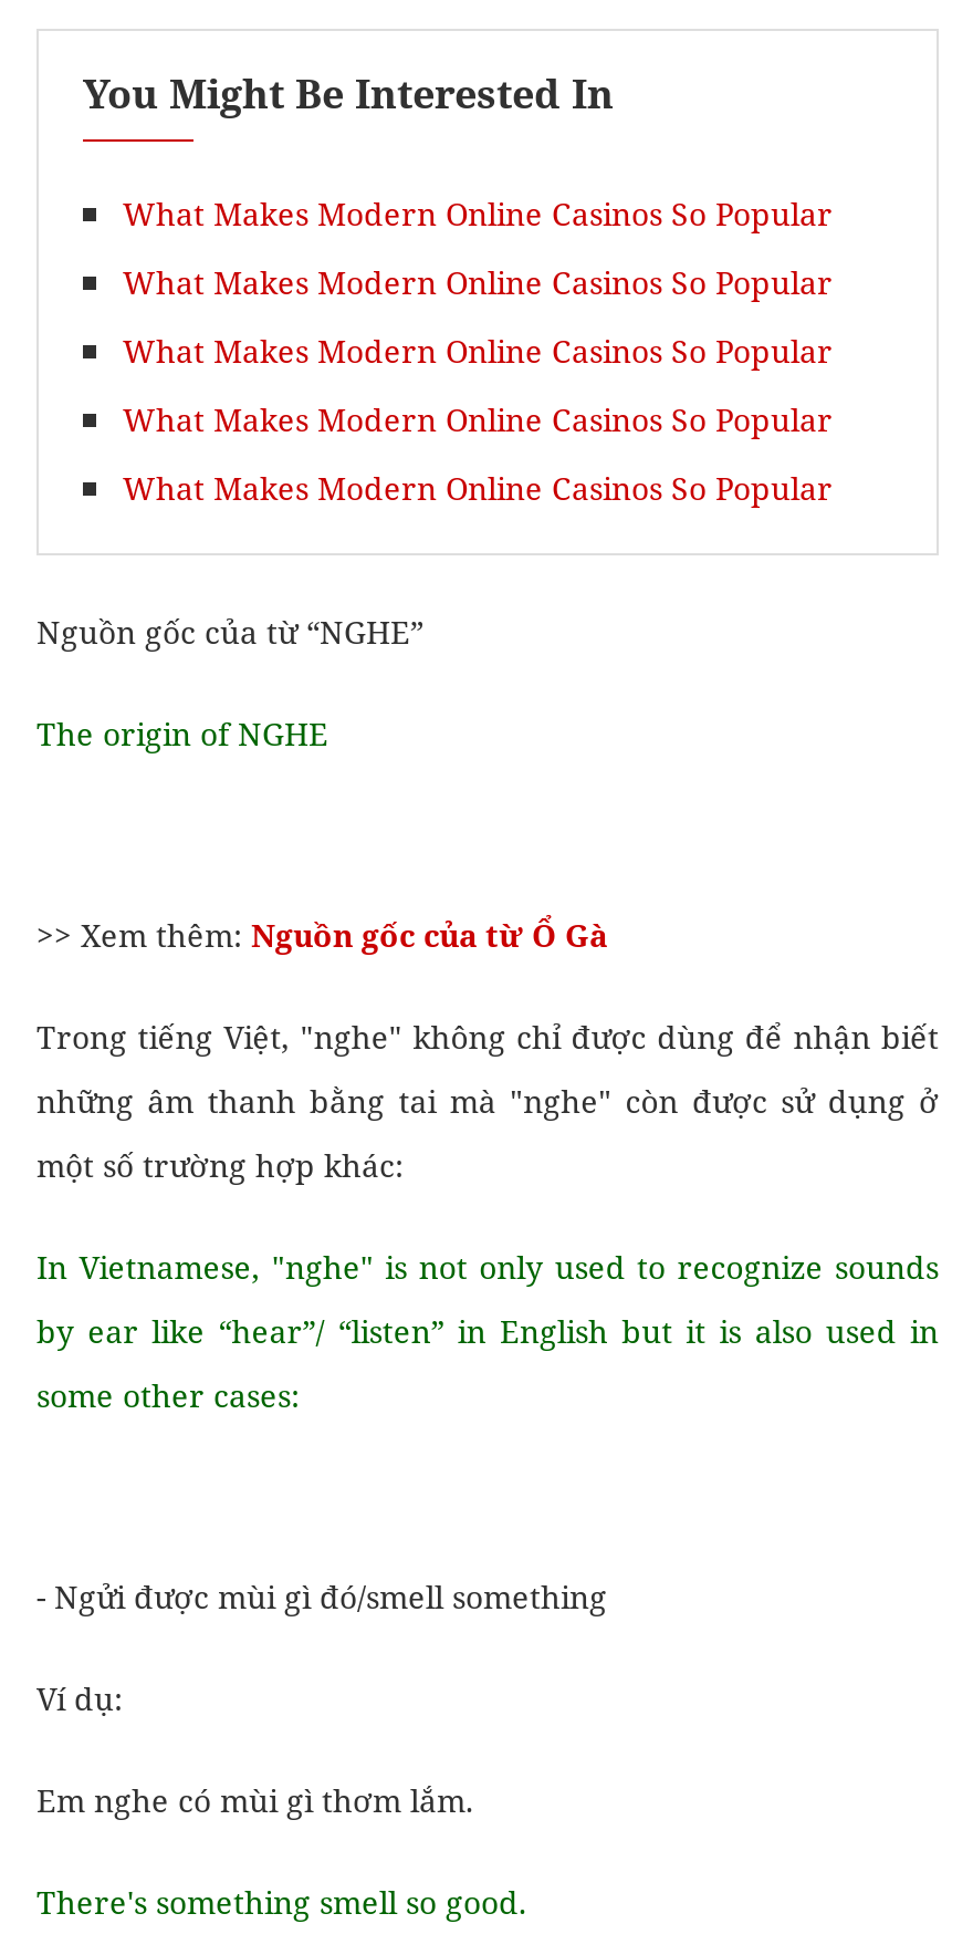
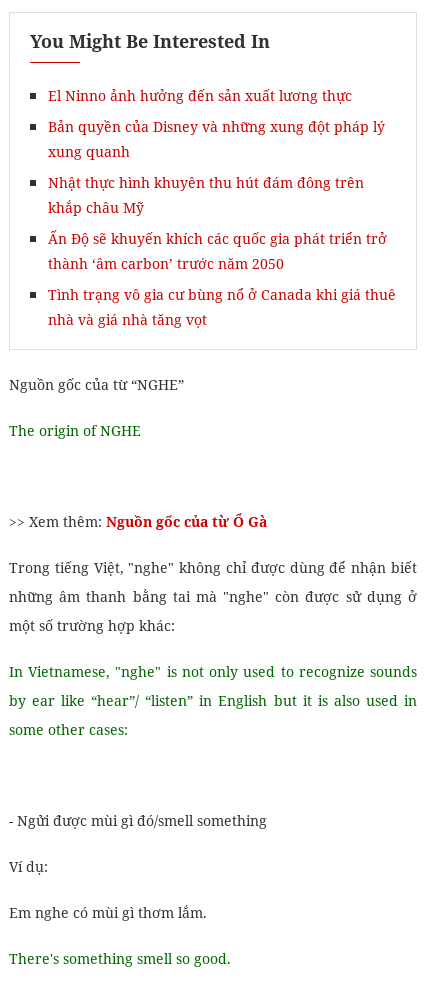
[123,193,833,235] What Makes Modern Online Casinos So Popular -> [48,86,352,105] El Ninno ảnh hưởng đến sản xuất lương thực
[123,261,833,303] What Makes Modern Online Casinos So Popular -> [48,117,385,161] Bản quyền của Disney và những xung đột pháp lý | xung quanh
[123,330,833,372] What Makes Modern Online Casinos So Popular -> [48,173,364,217] Nhật thực hình khuyên thu hút đám đông trên | khắp châu Mỹ
[123,398,833,440] What Makes Modern Online Casinos So Popular -> [48,229,387,273] Ấn Độ sẽ khuyến khích các quốc gia phát triển trở | thành ‘âm carbon’ trước năm 2050
[123,467,833,509] What Makes Modern Online Casinos So Popular -> [48,285,396,329] Tình trạng vô gia cư bùng nổ ở Canada khi giá thuê | nhà và giá nhà tăng vọt

